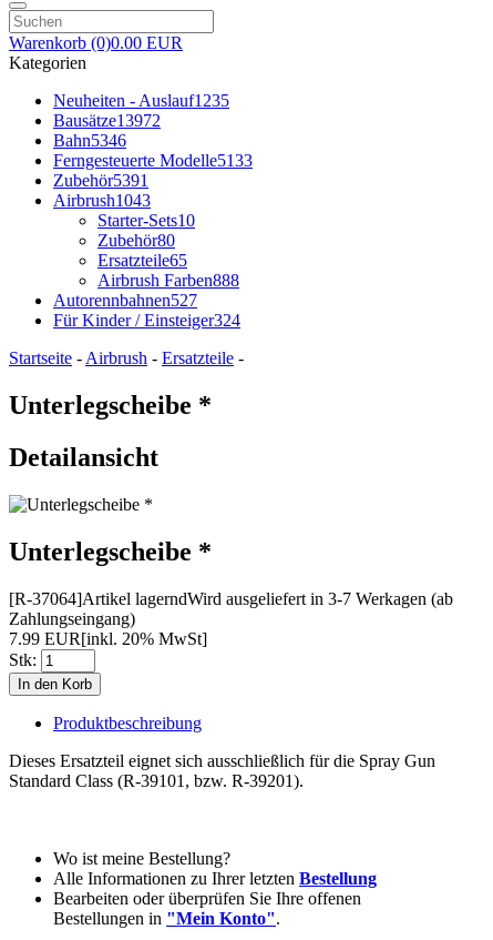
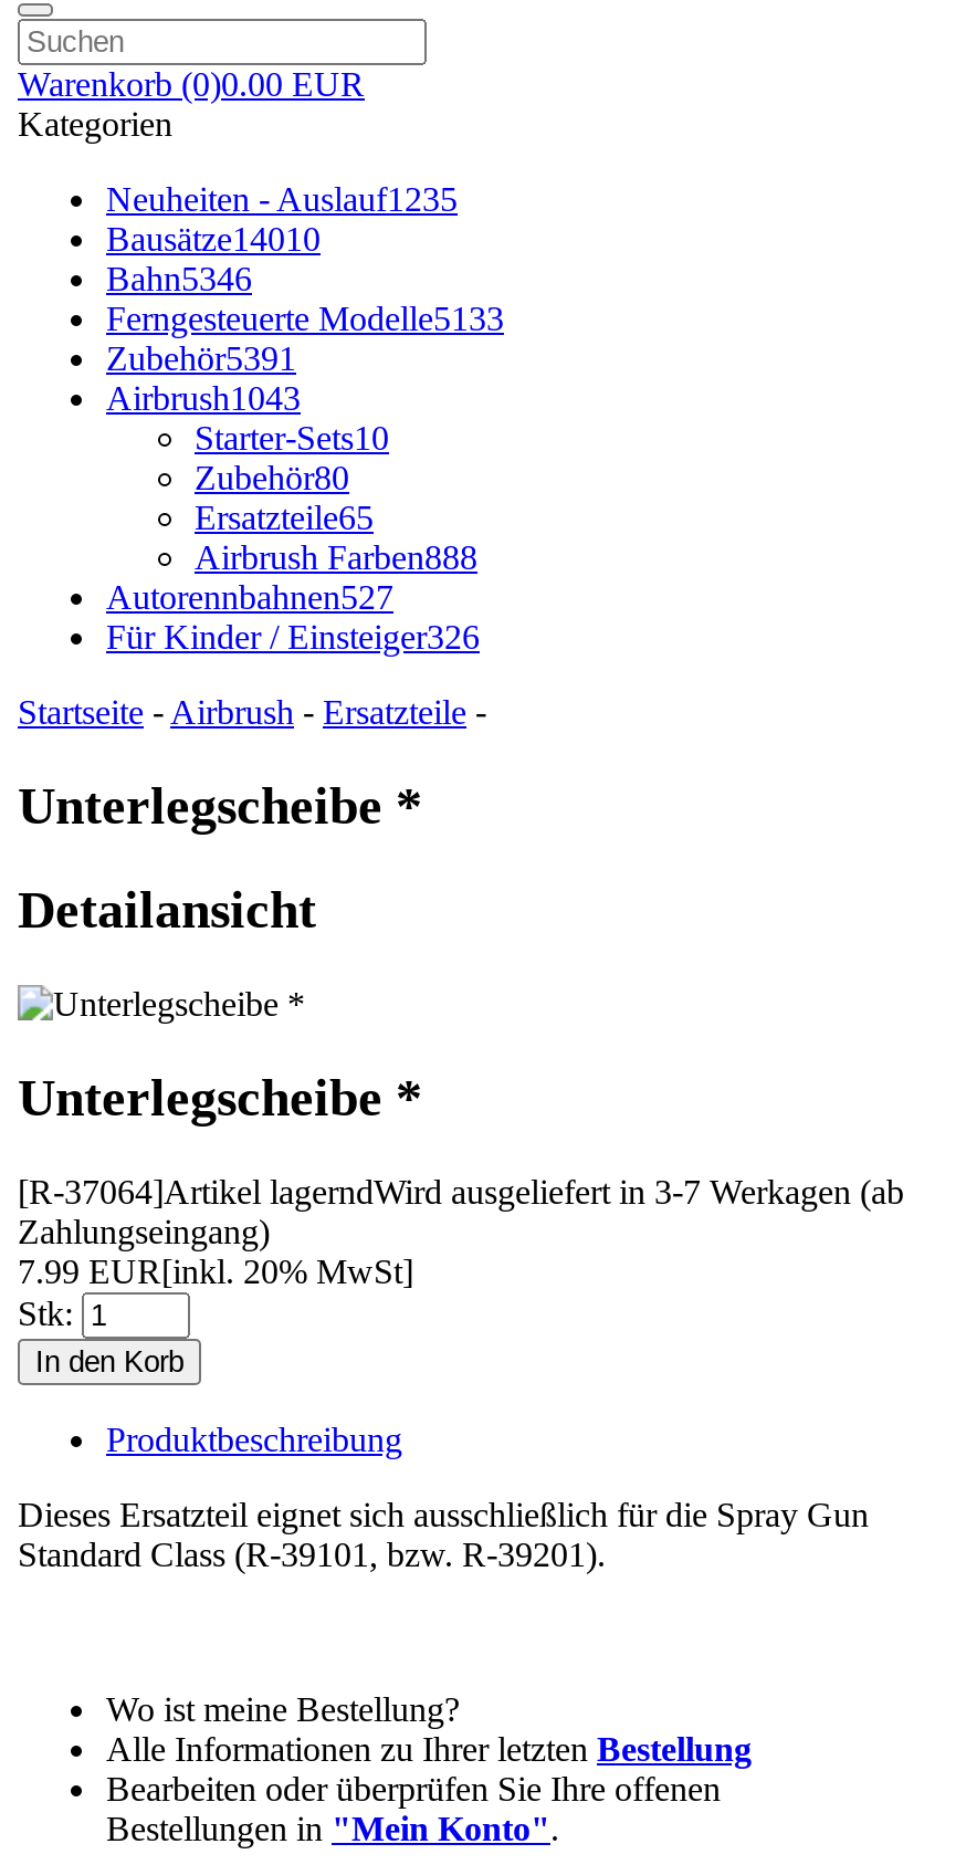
[53,111,161,130] Bausätze13972 -> [106,220,321,258] Bausätze14010
[53,311,240,330] Für Kinder / Einsteiger324 -> [106,618,480,656] Für Kinder / Einsteiger326

